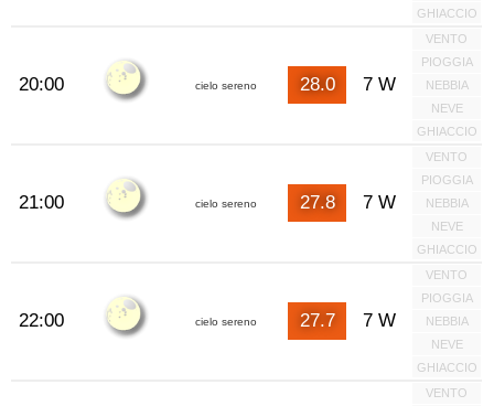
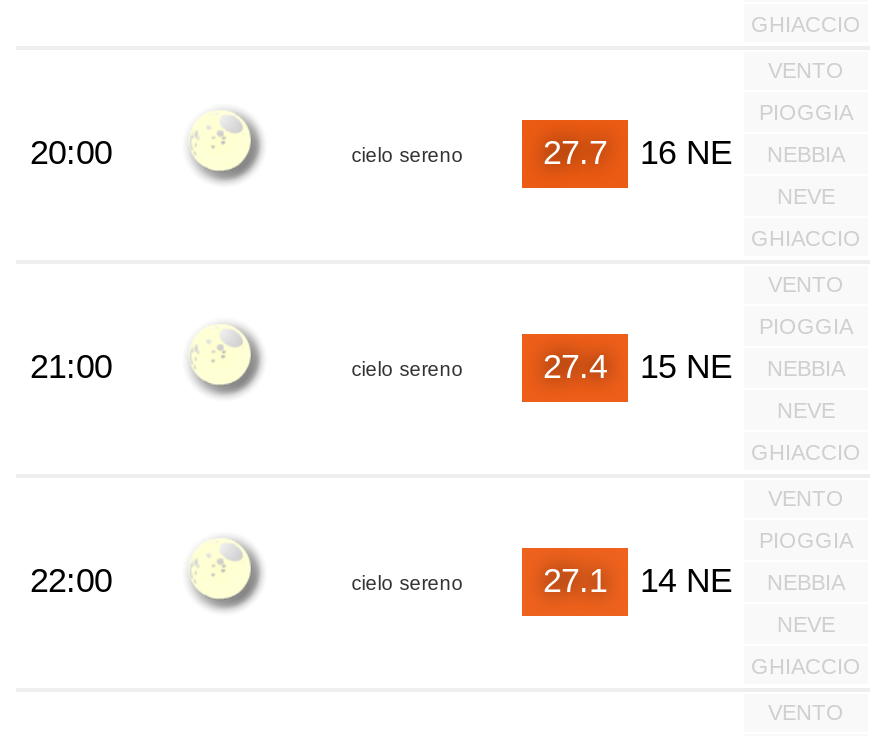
[299,73,396,94] 28.0 | 7 W -> [543,133,732,171] 27.7 | 16 NE
[299,191,396,212] 27.8 | 7 W -> [543,347,732,385] 27.4 | 15 NE
[299,309,396,330] 27.7 | 7 W -> [543,561,732,599] 27.1 | 14 NE

